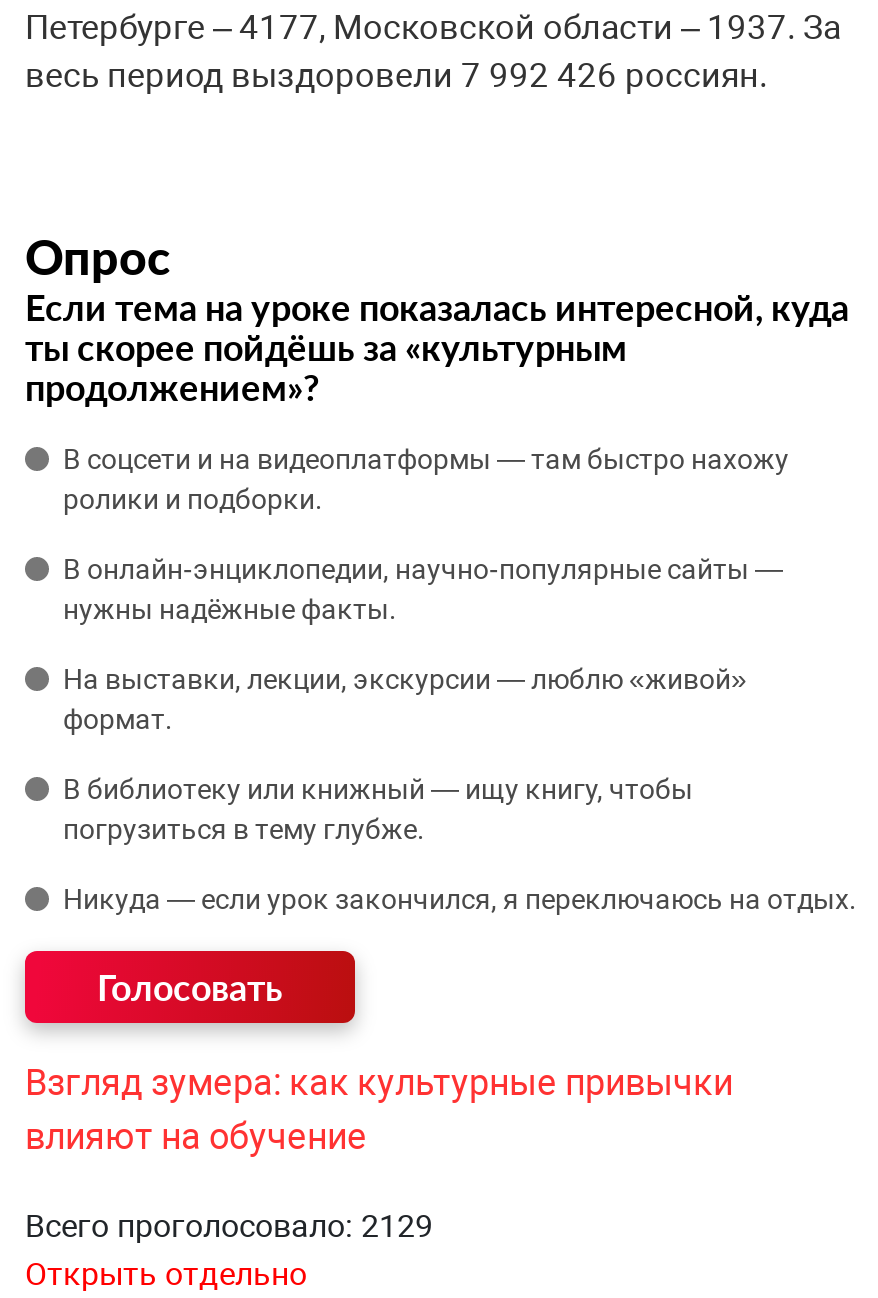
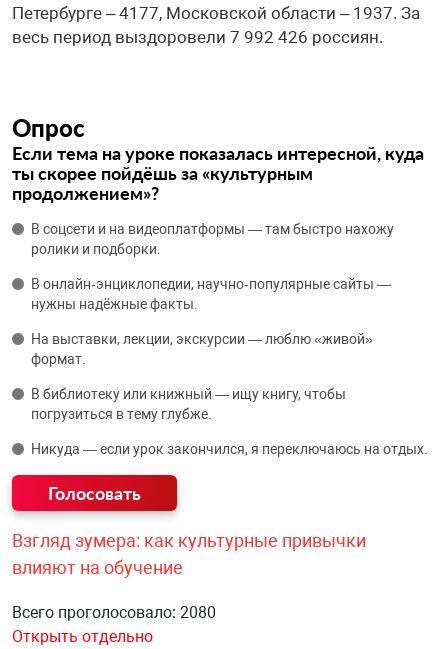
[25,1206,433,1244] Всего проголосовало: 2129 -> [12,603,216,622] Всего проголосовало: 2080

